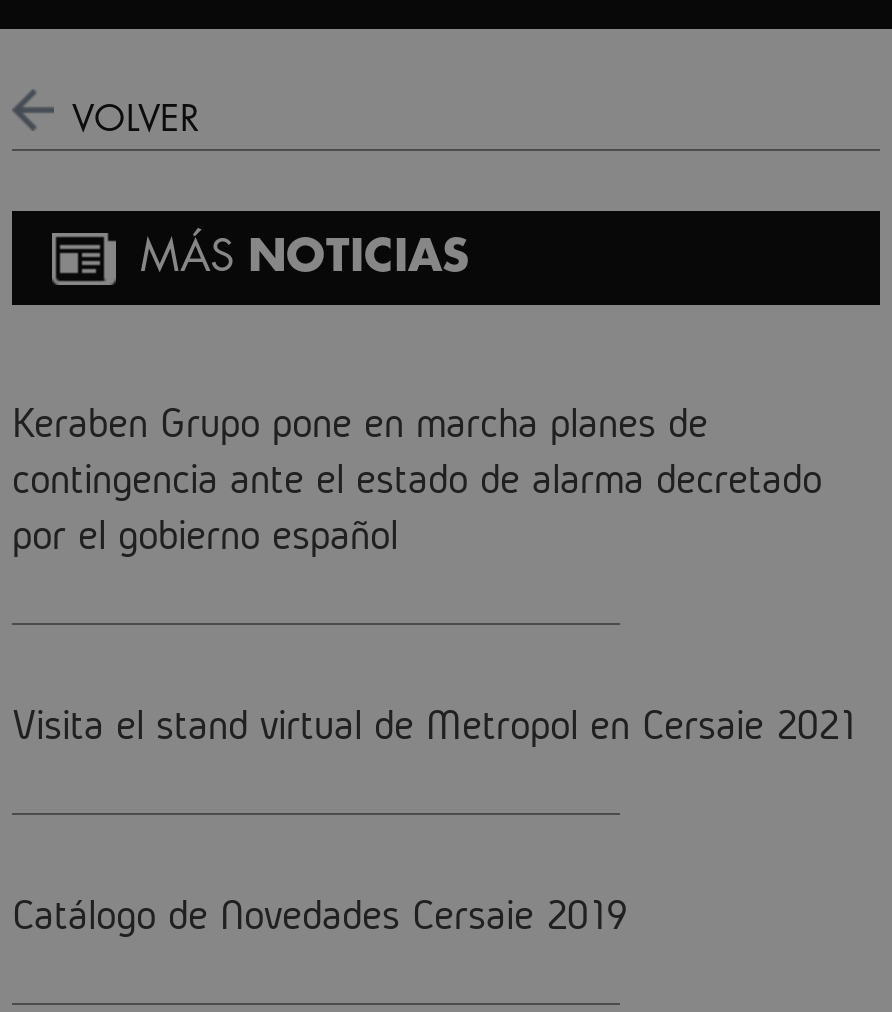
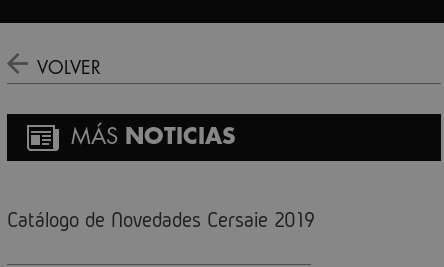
[12,399,822,557] Keraben Grupo pone en marcha planes de | contingencia ante el estado de alarma decretado | por el gobierno español -> none
[12,701,856,747] Visita el stand virtual de Metropol en Cersaie 2021 -> none

